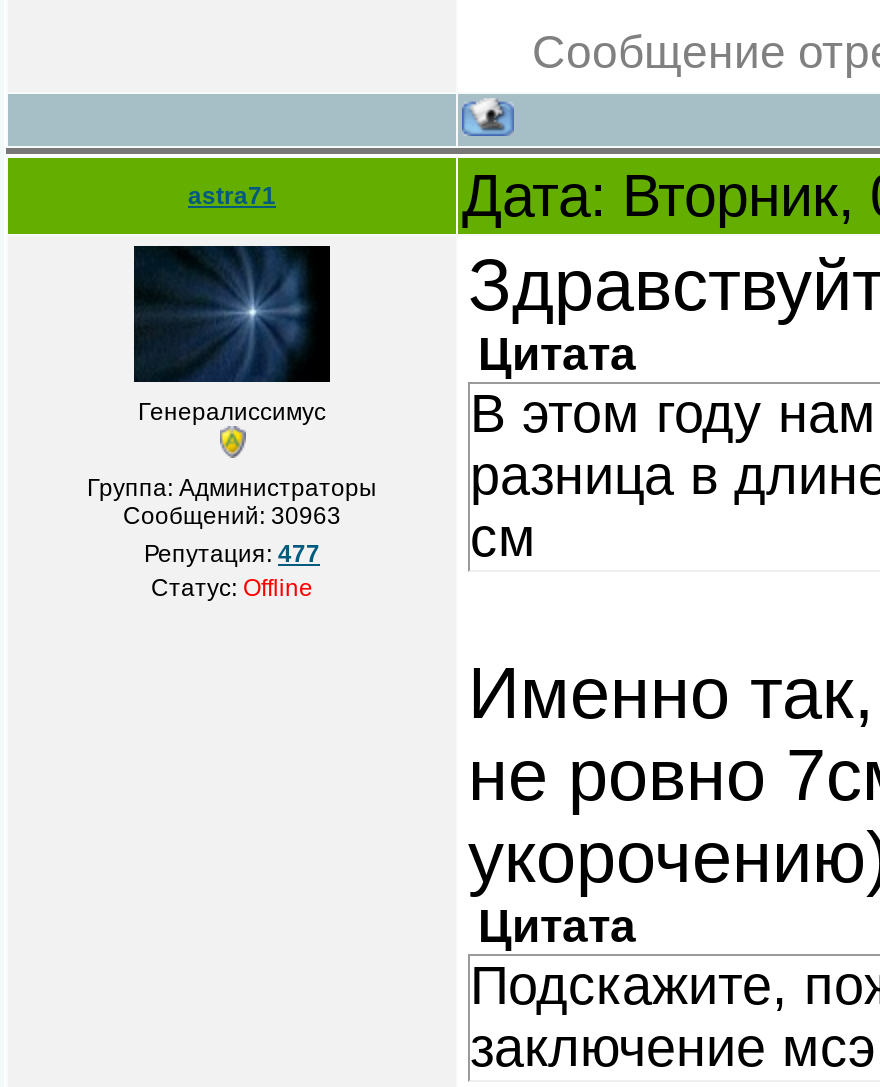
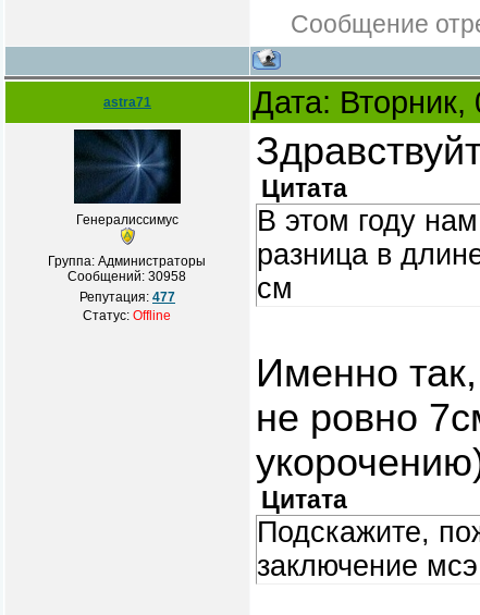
[123,502,341,530] Сообщений: 30963 -> [68,269,187,284] Сообщений: 30958

